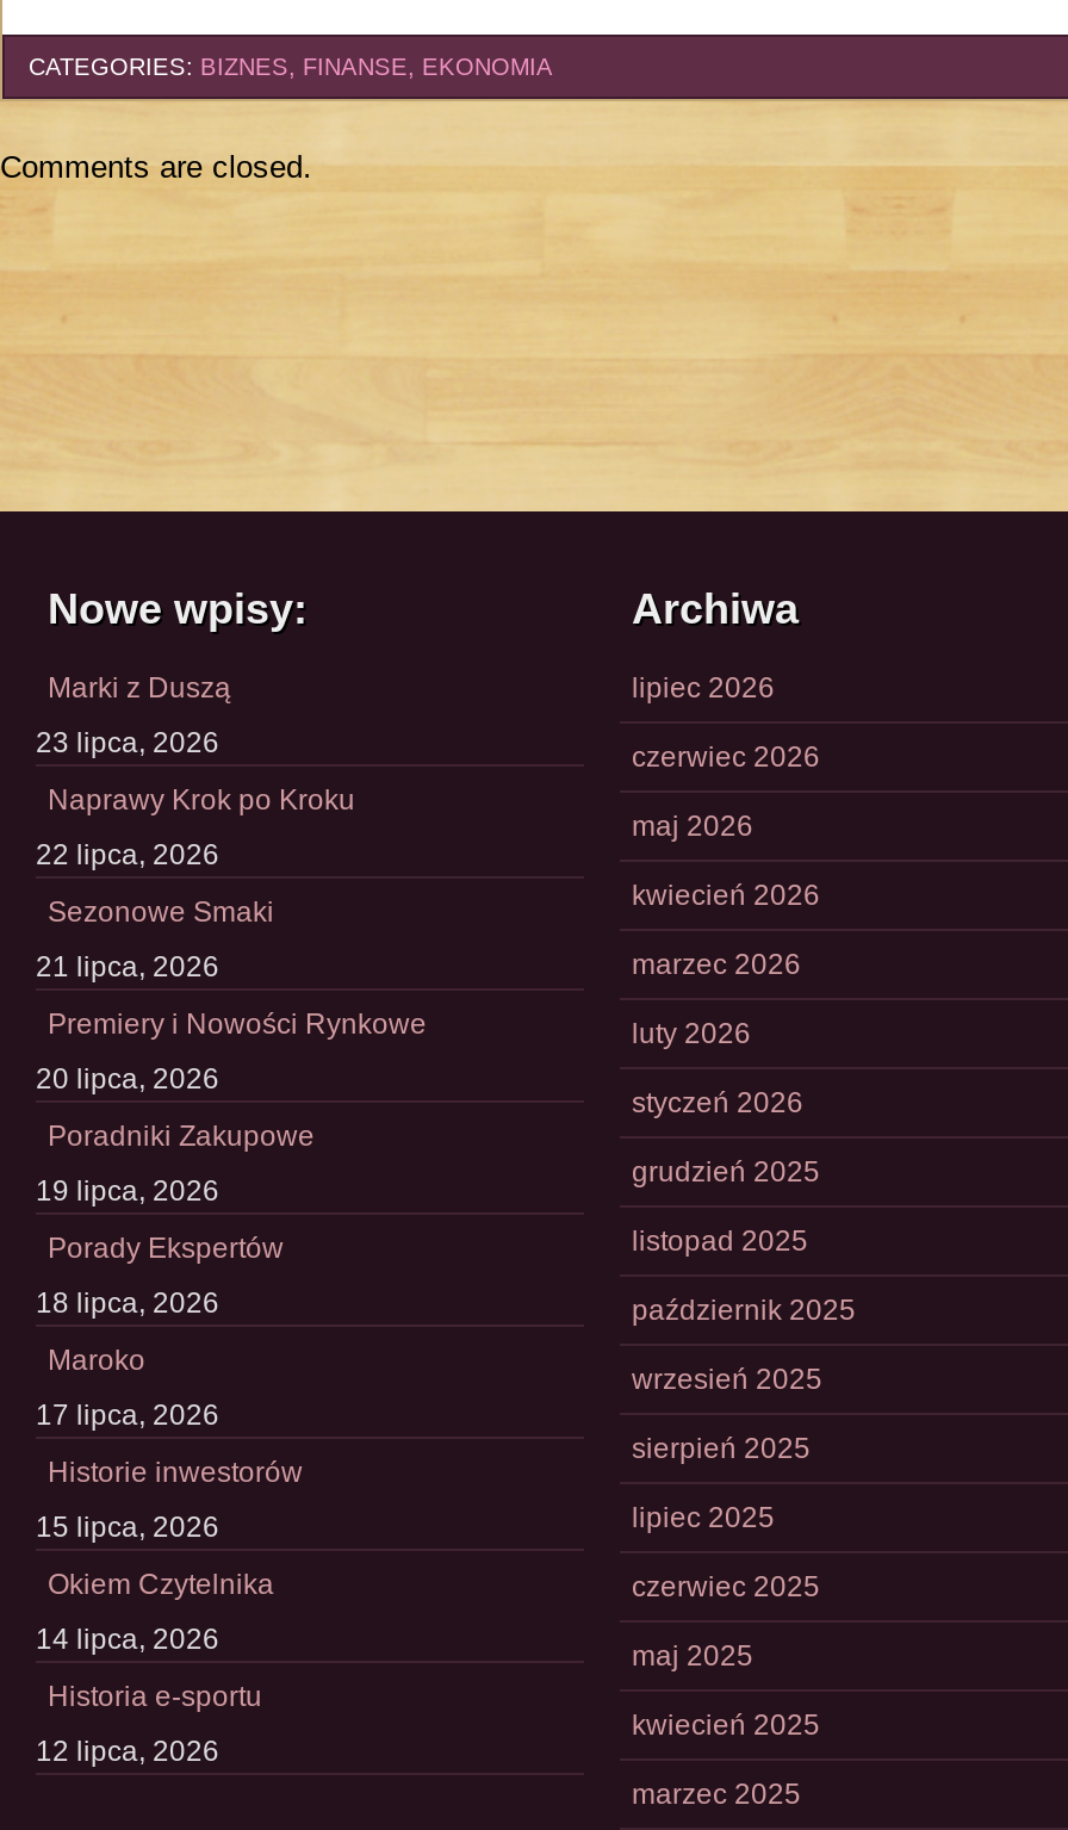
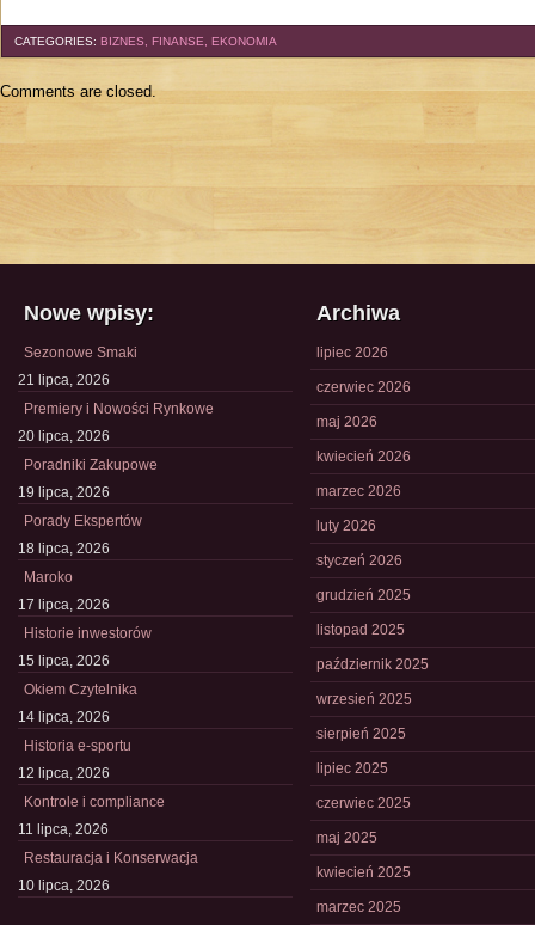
[36,671,355,871] Marki z Duszą | 23 lipca, 2026 | Naprawy Krok po Kroku | 22 lipca, 2026 -> none
moved [36,895,427,1768] -> [18,344,214,782]: Sezonowe Smaki | 21 lipca, 2026 | Premiery i Nowości Rynkowe | ... | Historia e-sportu | 12 lipca, 2026
none -> [18,794,198,894] Kontrole i compliance | 11 lipca, 2026 | Restauracja i Konserwacja | 10 lipca, 2026

